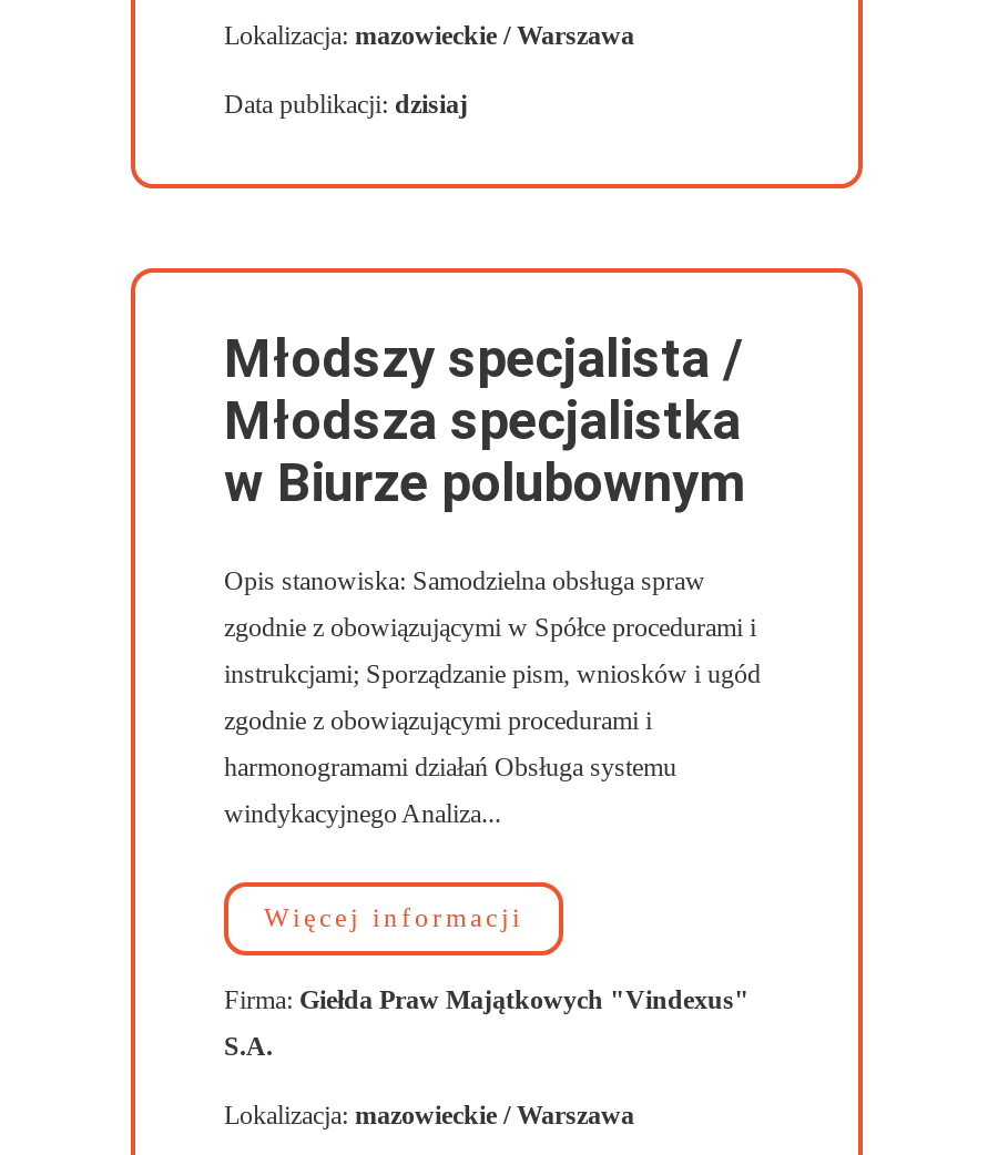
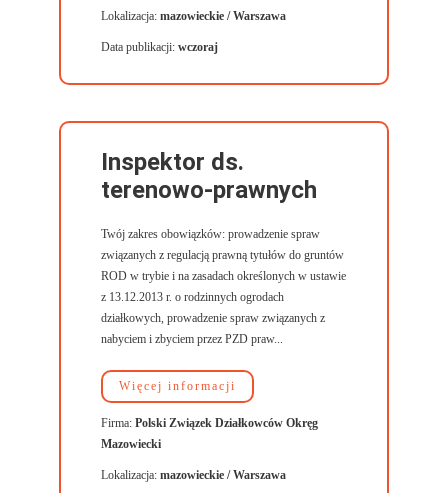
[224,89,468,120] Data publikacji: dzisiaj -> [101,40,218,54] Data publikacji: wczoraj
[224,328,745,514] Młodszy specjalista / | Młodsza specjalistka | w Biurze polubownym -> [101,148,317,204] Inspektor ds. | terenowo-prawnych
[224,565,705,596] Opis stanowiska: Samodzielna obsługa spraw -> [101,227,320,241] Twój zakres obowiązków: prowadzenie spraw
[224,612,756,643] zgodnie z obowiązującymi w Spółce procedurami i -> [101,248,344,262] związanych z regulacją prawną tytułów do gruntów
[224,658,761,689] instrukcjami; Sporządzanie pism, wniosków i ugód -> [101,269,346,283] ROD w trybie i na zasadach określonych w ustawie
[224,705,652,736] zgodnie z obowiązującymi procedurami i -> [101,290,284,304] z 13.12.2013 r. o rodzinnych ogrodach
[224,752,676,783] harmonogramami działań Obsługa systemu -> [101,311,325,325] działkowych, prowadzenie spraw związanych z
[224,798,501,829] windykacyjnego Analiza... -> [101,332,283,346] nabyciem i zbyciem przez PZD praw...
[224,984,750,1015] Firma: Giełda Praw Majątkowych "Vindexus" -> [101,416,318,430] Firma: Polski Związek Działkowców Okręg
[224,1031,273,1062] S.A. -> [101,437,161,451] Mazowiecki

